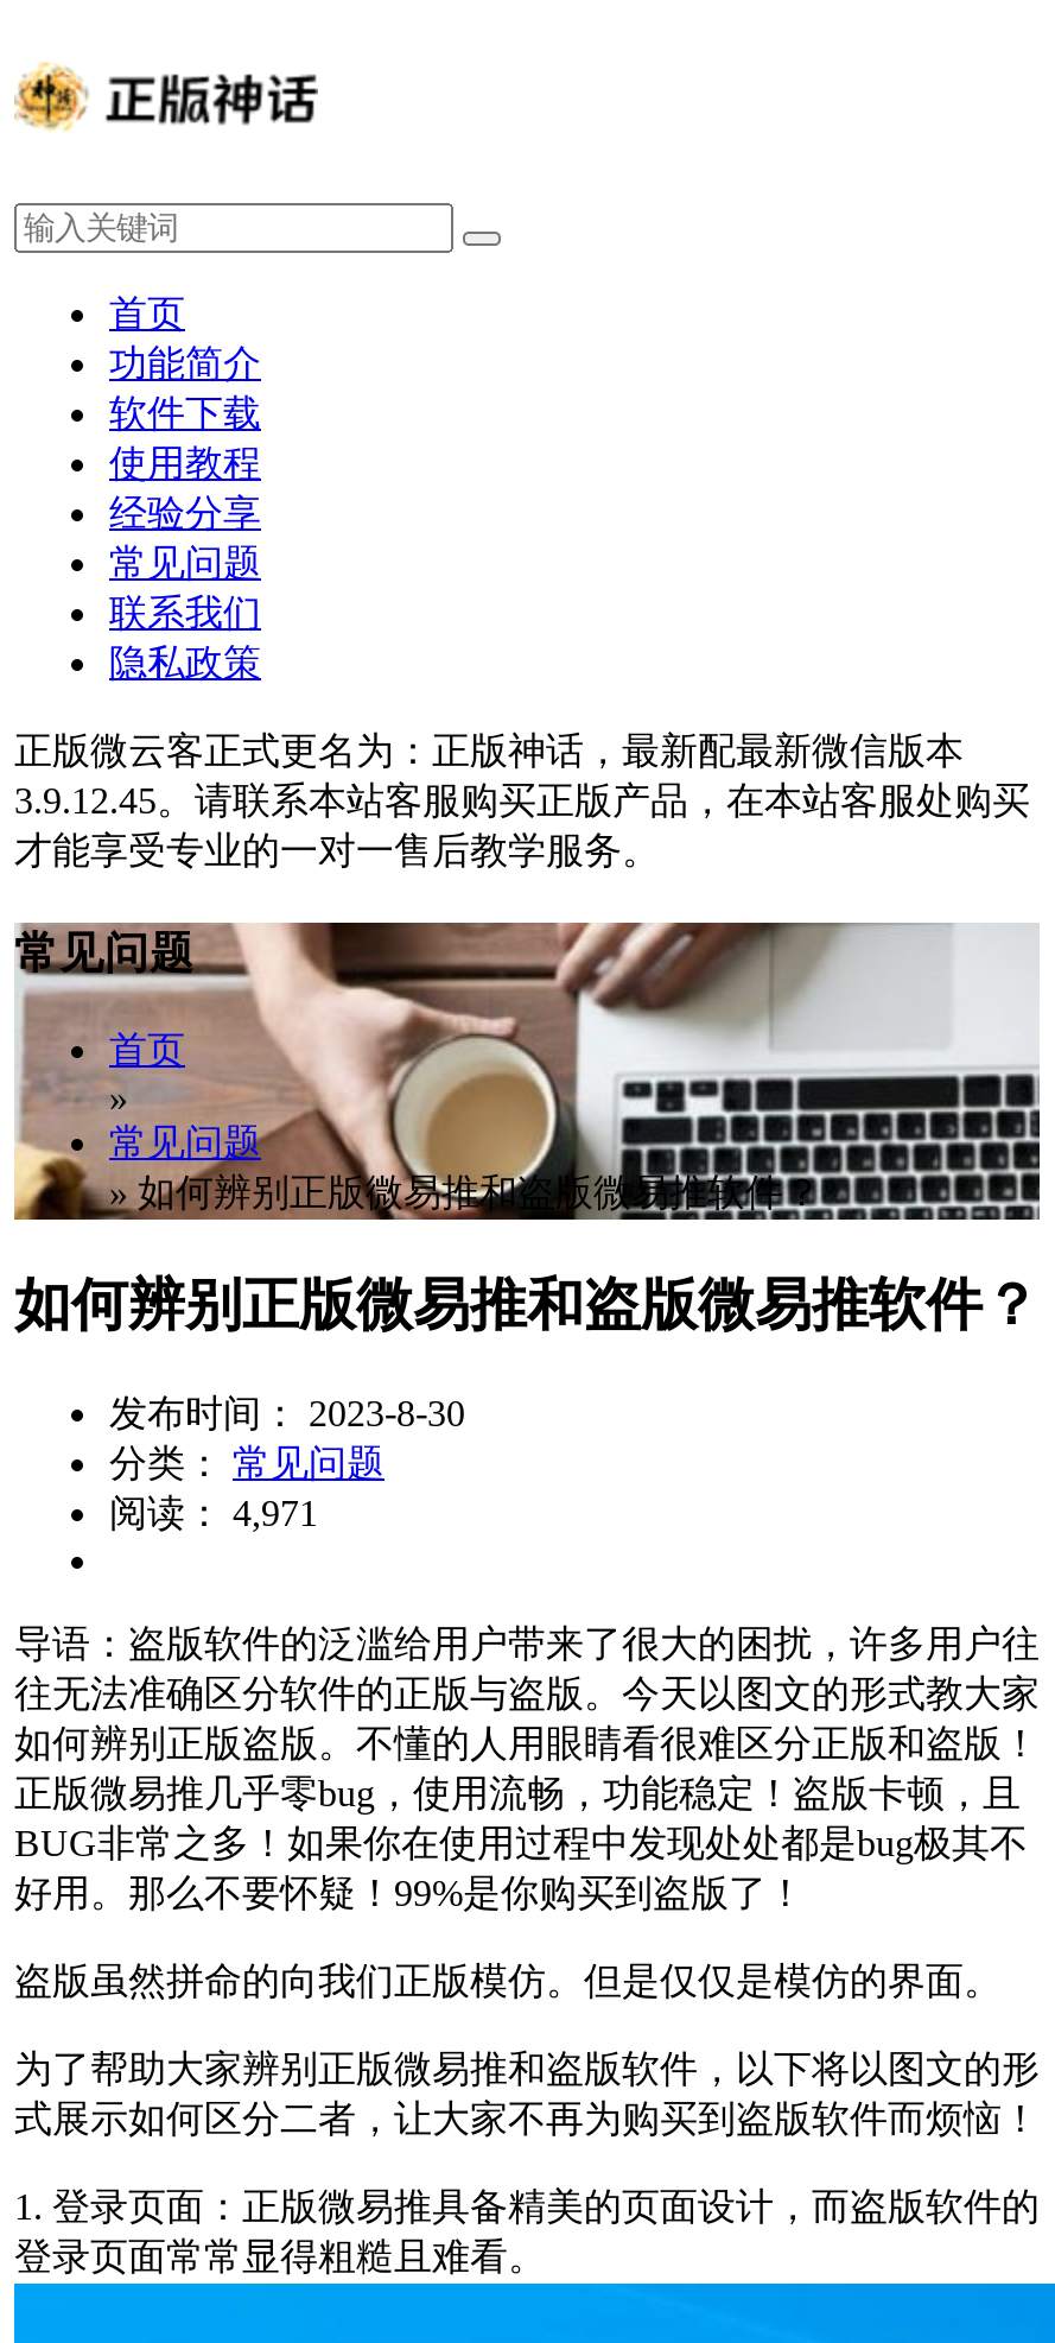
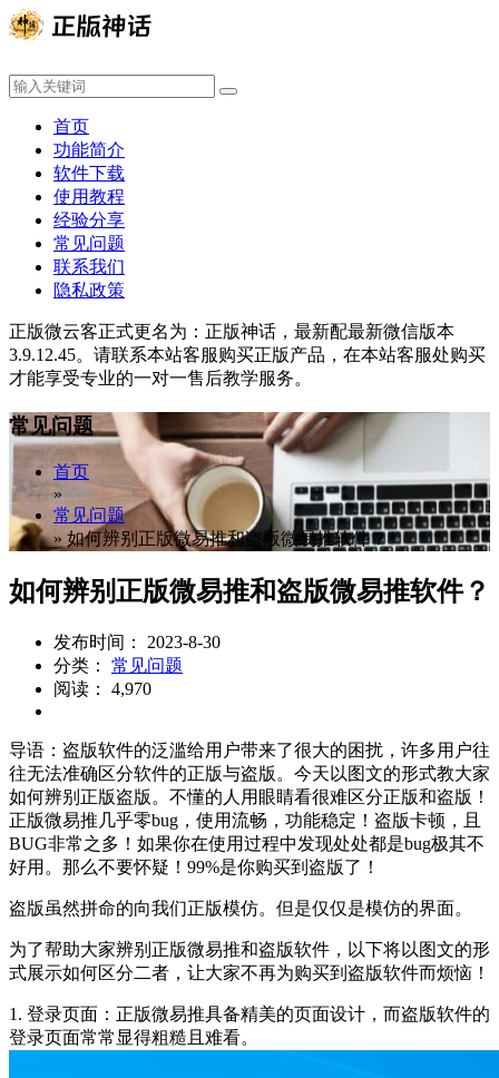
[109,1493,318,1534] 阅读： 4,971 -> [53,680,151,698] 阅读： 4,970

